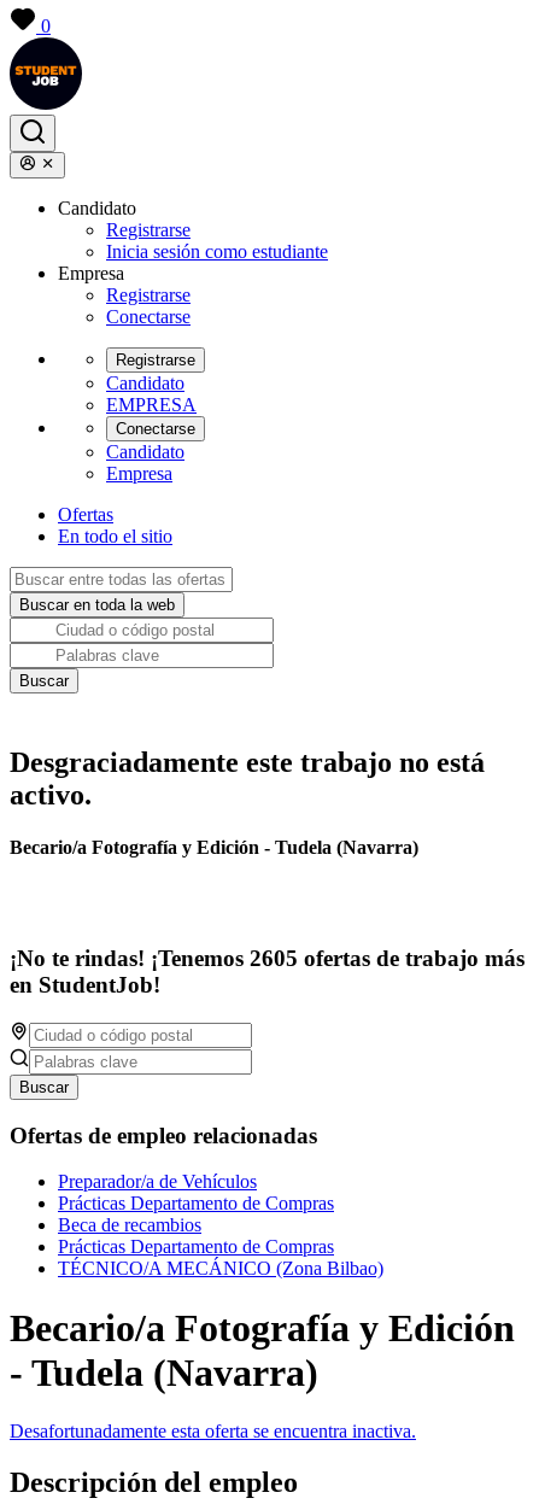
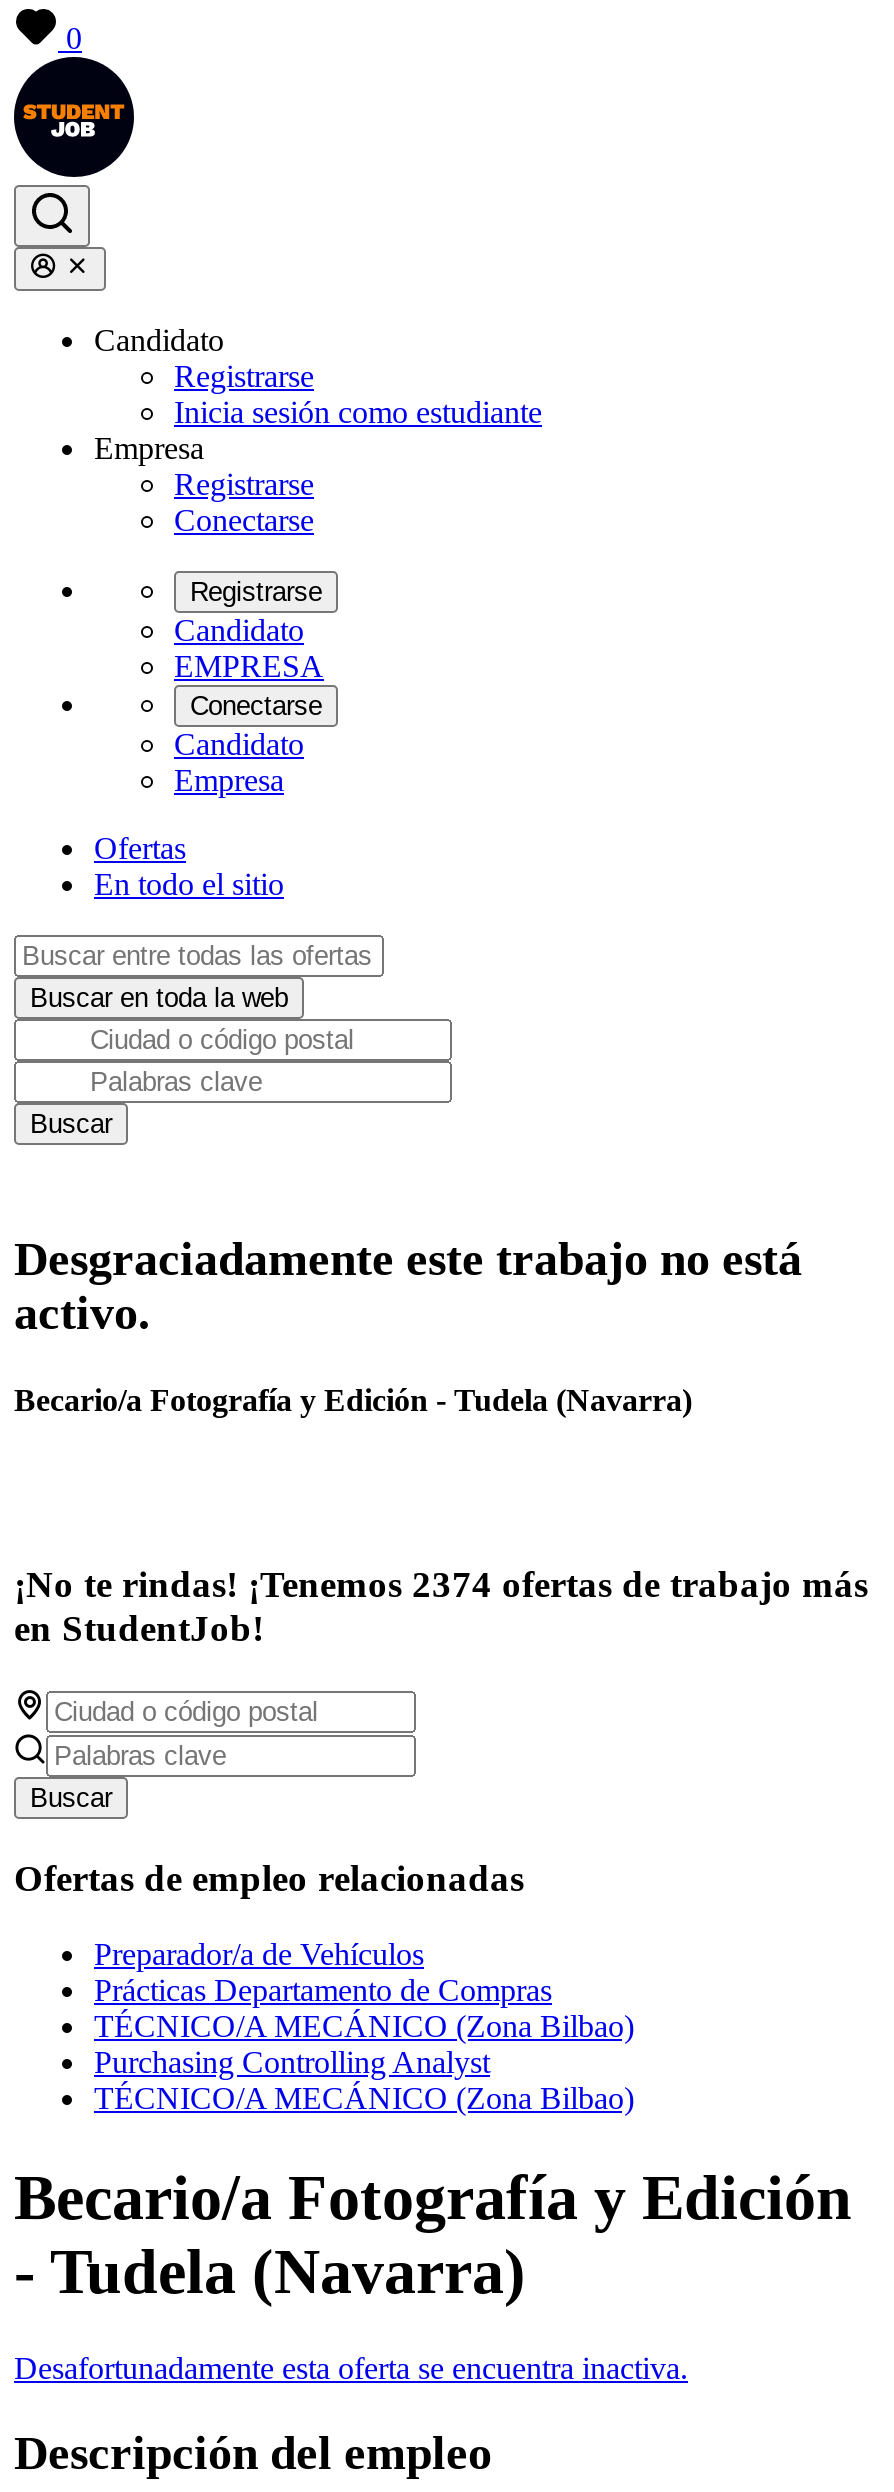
[10,946,525,971] ¡No te rindas! ¡Tenemos 2605 ofertas de trabajo más -> [14,1563,868,1605] ¡No te rindas! ¡Tenemos 2374 ofertas de trabajo más
[58,1215,334,1257] Beca de recambios | Prácticas Departamento de Compras -> [94,2010,634,2080] TÉCNICO/A MECÁNICO (Zona Bilbao) | Purchasing Controlling Analyst

